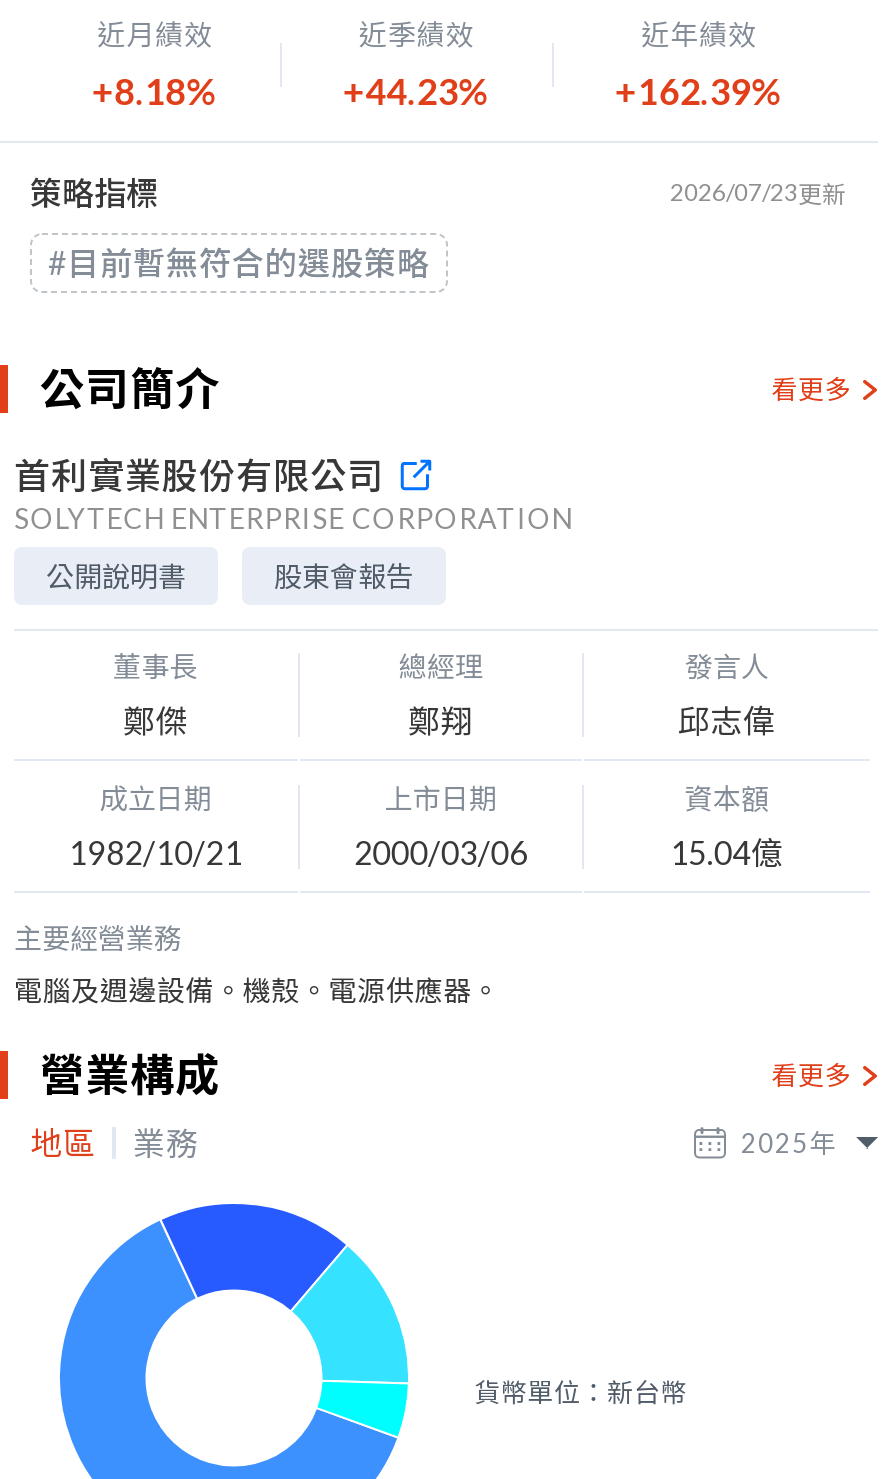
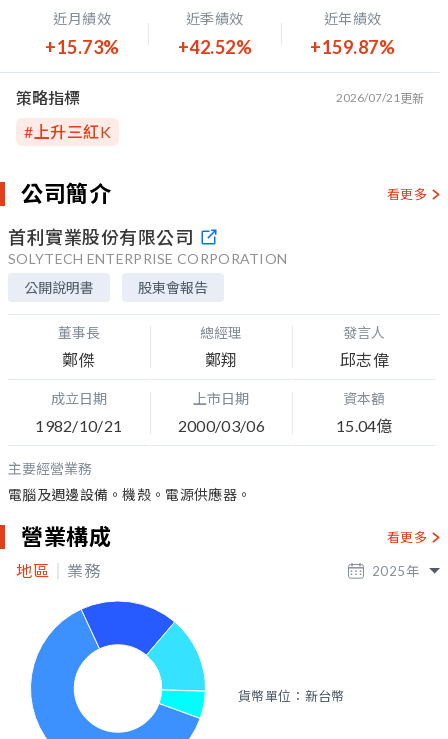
[92,69,220,113] +8.18% -> [45,36,119,58] +15.73%
[342,69,492,113] +44.23% -> [177,36,252,58] +42.52%
[614,69,784,113] +162.39% -> [310,36,395,58] +159.87%
[670,177,846,209] 2026/07/23更新 -> [336,90,424,106] 2026/07/21更新
[48,243,430,281] #目前暫無符合的選股策略 -> [24,122,111,141] #上升三紅K

